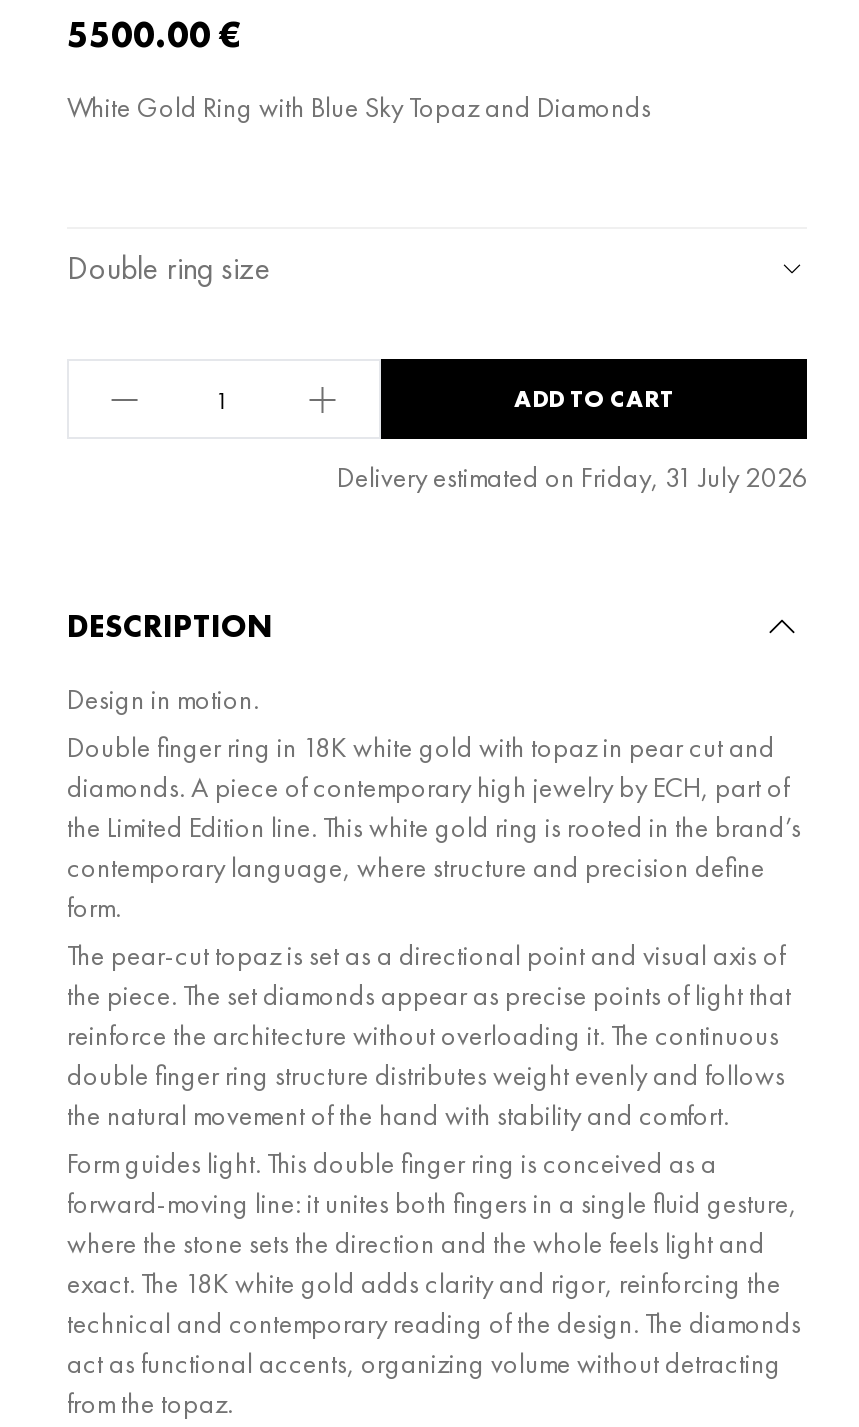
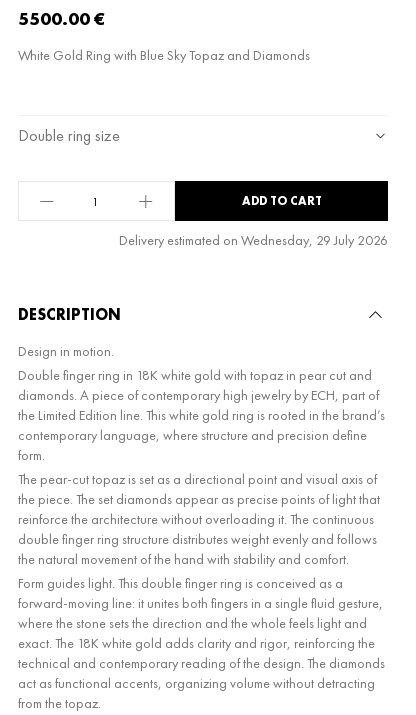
[337,459,807,495] Delivery estimated on Friday, 31 July 2026 -> [119,231,388,249] Delivery estimated on Wednesday, 29 July 2026

